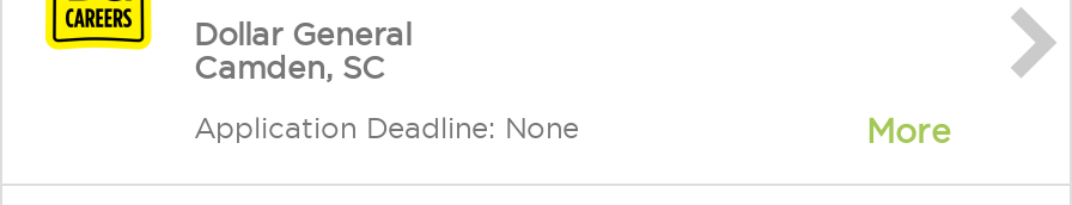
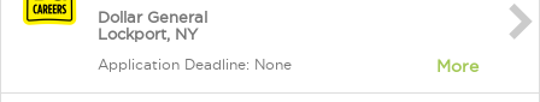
[194,50,385,83] Camden, SC -> [98,25,198,42] Lockport, NY

